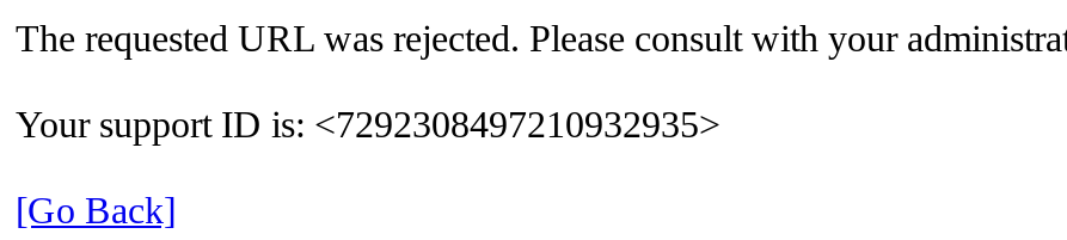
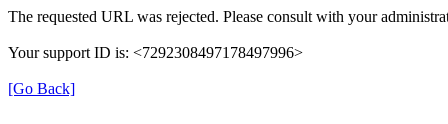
[16,104,720,144] Your support ID is: <7292308497210932935> -> [8,44,303,61] Your support ID is: <7292308497178497996>

